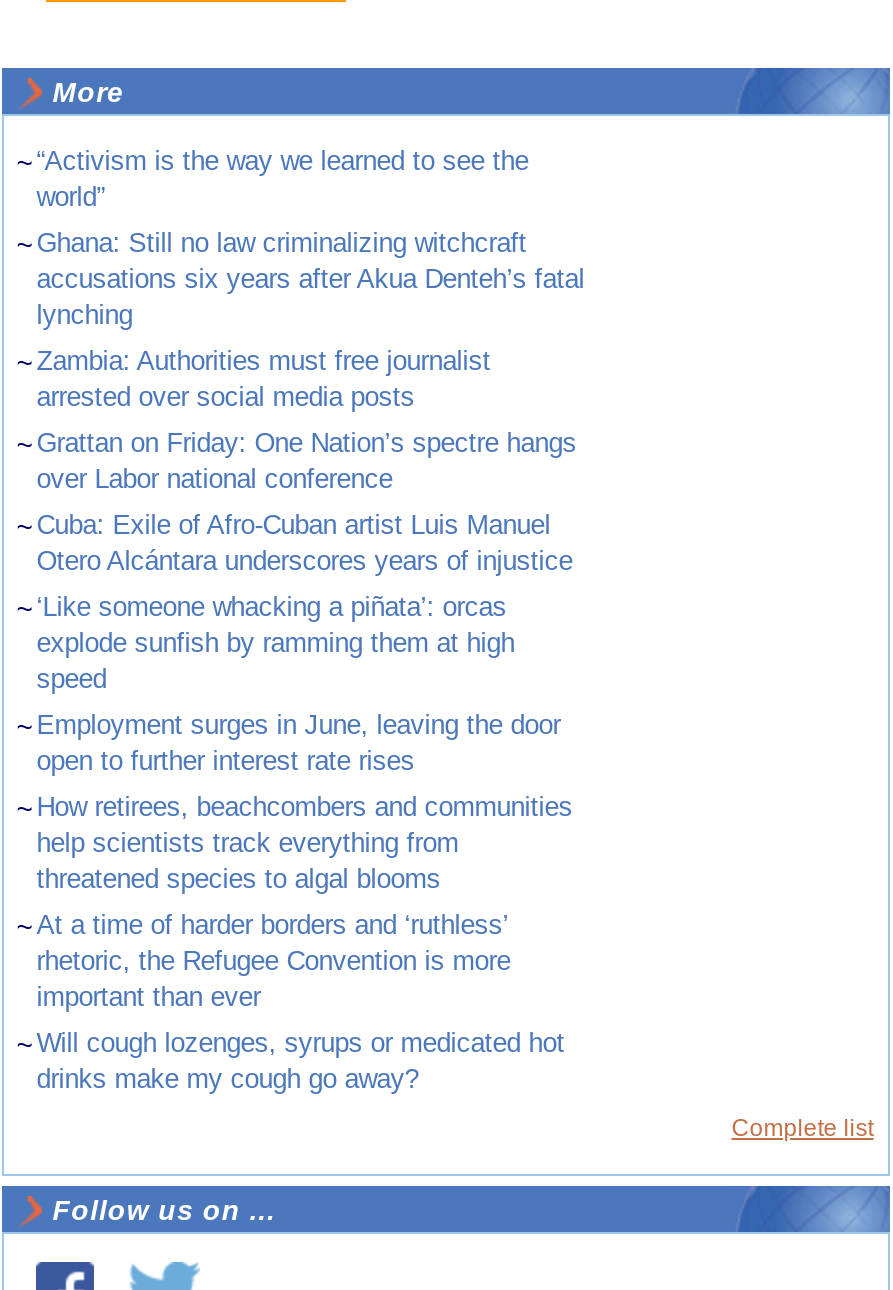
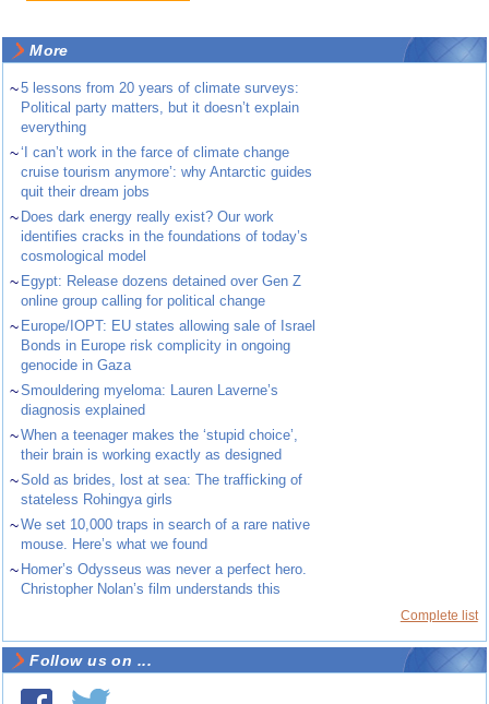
[16,147,528,213] ~ “Activism is the way we learned to see the | world” -> [10,80,299,136] ~ 5 lessons from 20 years of climate surveys: | Political party matters, but it doesn’t explain | everything
[16,229,584,331] ~ Ghana: Still no law criminalizing witchcraft | accusations six years after Akua Denteh’s fatal | lynching -> [10,145,312,200] ~ ‘I can’t work in the farce of climate change | cruise tourism anymore’: why Antarctic guides | quit their dream jobs
[16,347,490,413] ~ Zambia: Authorities must free journalist | arrested over social media posts -> [10,209,308,265] ~ Does dark energy really exist? Our work | identifies cracks in the foundations of today’s | cosmological model
[16,429,576,495] ~ Grattan on Friday: One Nation’s spectre hangs | over Labor national conference -> [10,273,301,309] ~ Egypt: Release dozens detained over Gen Z | online group calling for political change
[16,511,572,577] ~ Cuba: Exile of Afro-Cuban artist Luis Manuel | Otero Alcántara underscores years of injustice -> [10,318,316,374] ~ Europe/IOPT: EU states allowing sale of Israel | Bonds in Europe risk complicity in ongoing | genocide in Gaza
[16,593,514,695] ~ ‘Like someone whacking a piñata’: orcas | explode sunfish by ramming them at high | speed -> [10,383,279,419] ~ Smouldering myeloma: Lauren Laverne’s | diagnosis explained
[16,711,560,777] ~ Employment surges in June, leaving the door | open to further interest rate rises -> [10,427,298,463] ~ When a teenager makes the ‘stupid choice’, | their brain is working exactly as designed
[16,793,572,895] ~ How retirees, beachcombers and communities | help scientists track everything from | threatened species to algal blooms -> [10,472,303,508] ~ Sold as brides, lost at sea: The trafficking of | stateless Rohingya girls
[16,911,510,1013] ~ At a time of harder borders and ‘ruthless’ | rhetoric, the Refugee Convention is more | important than ever -> [10,517,310,553] ~ We set 10,000 traps in search of a rare native | mouse. Here’s what we found
[16,1029,564,1095] ~ Will cough lozenges, syrups or medicated hot | drinks make my cough go away? -> [10,562,307,598] ~ Homer’s Odysseus was never a perfect hero. | Christopher Nolan’s film understands this

